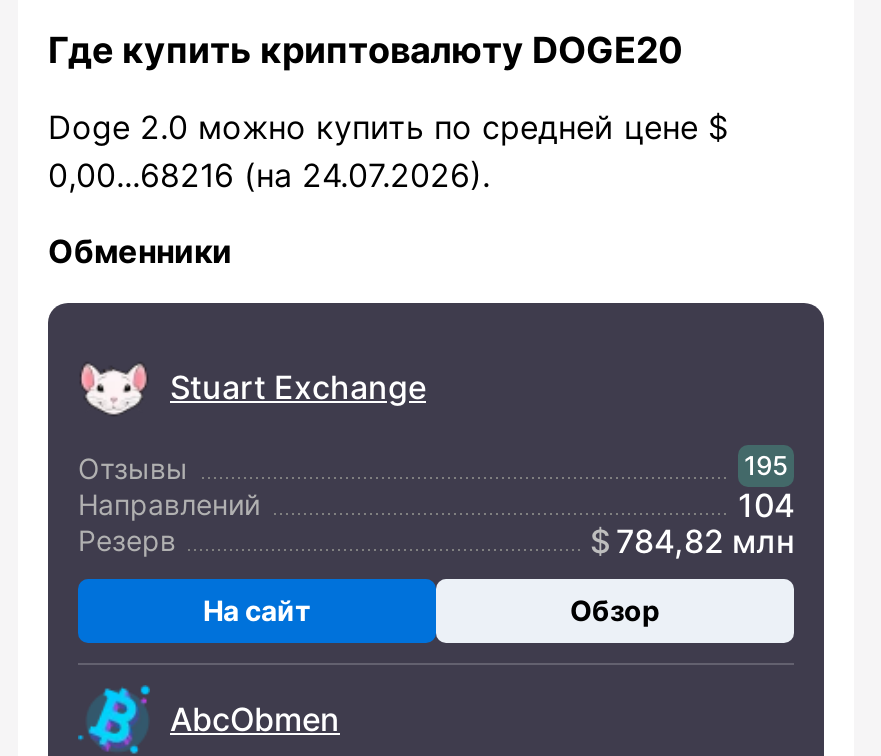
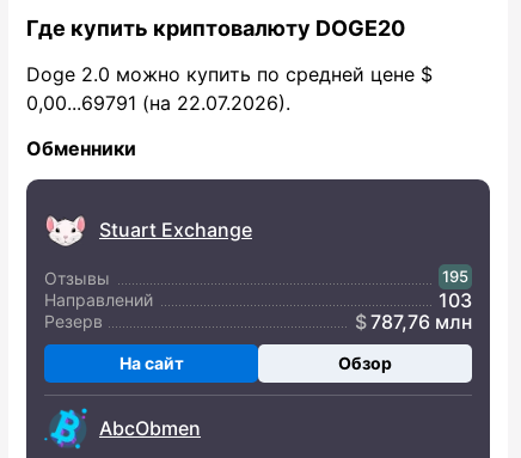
[48,154,490,194] 0,00...68216 (на 24.07.2026). -> [26,90,290,114] 0,00...69791 (на 22.07.2026).
[738,484,794,524] 104 -> [439,288,472,312] 103
[616,520,794,560] 784,82 млн -> [370,309,472,333] 787,76 млн

